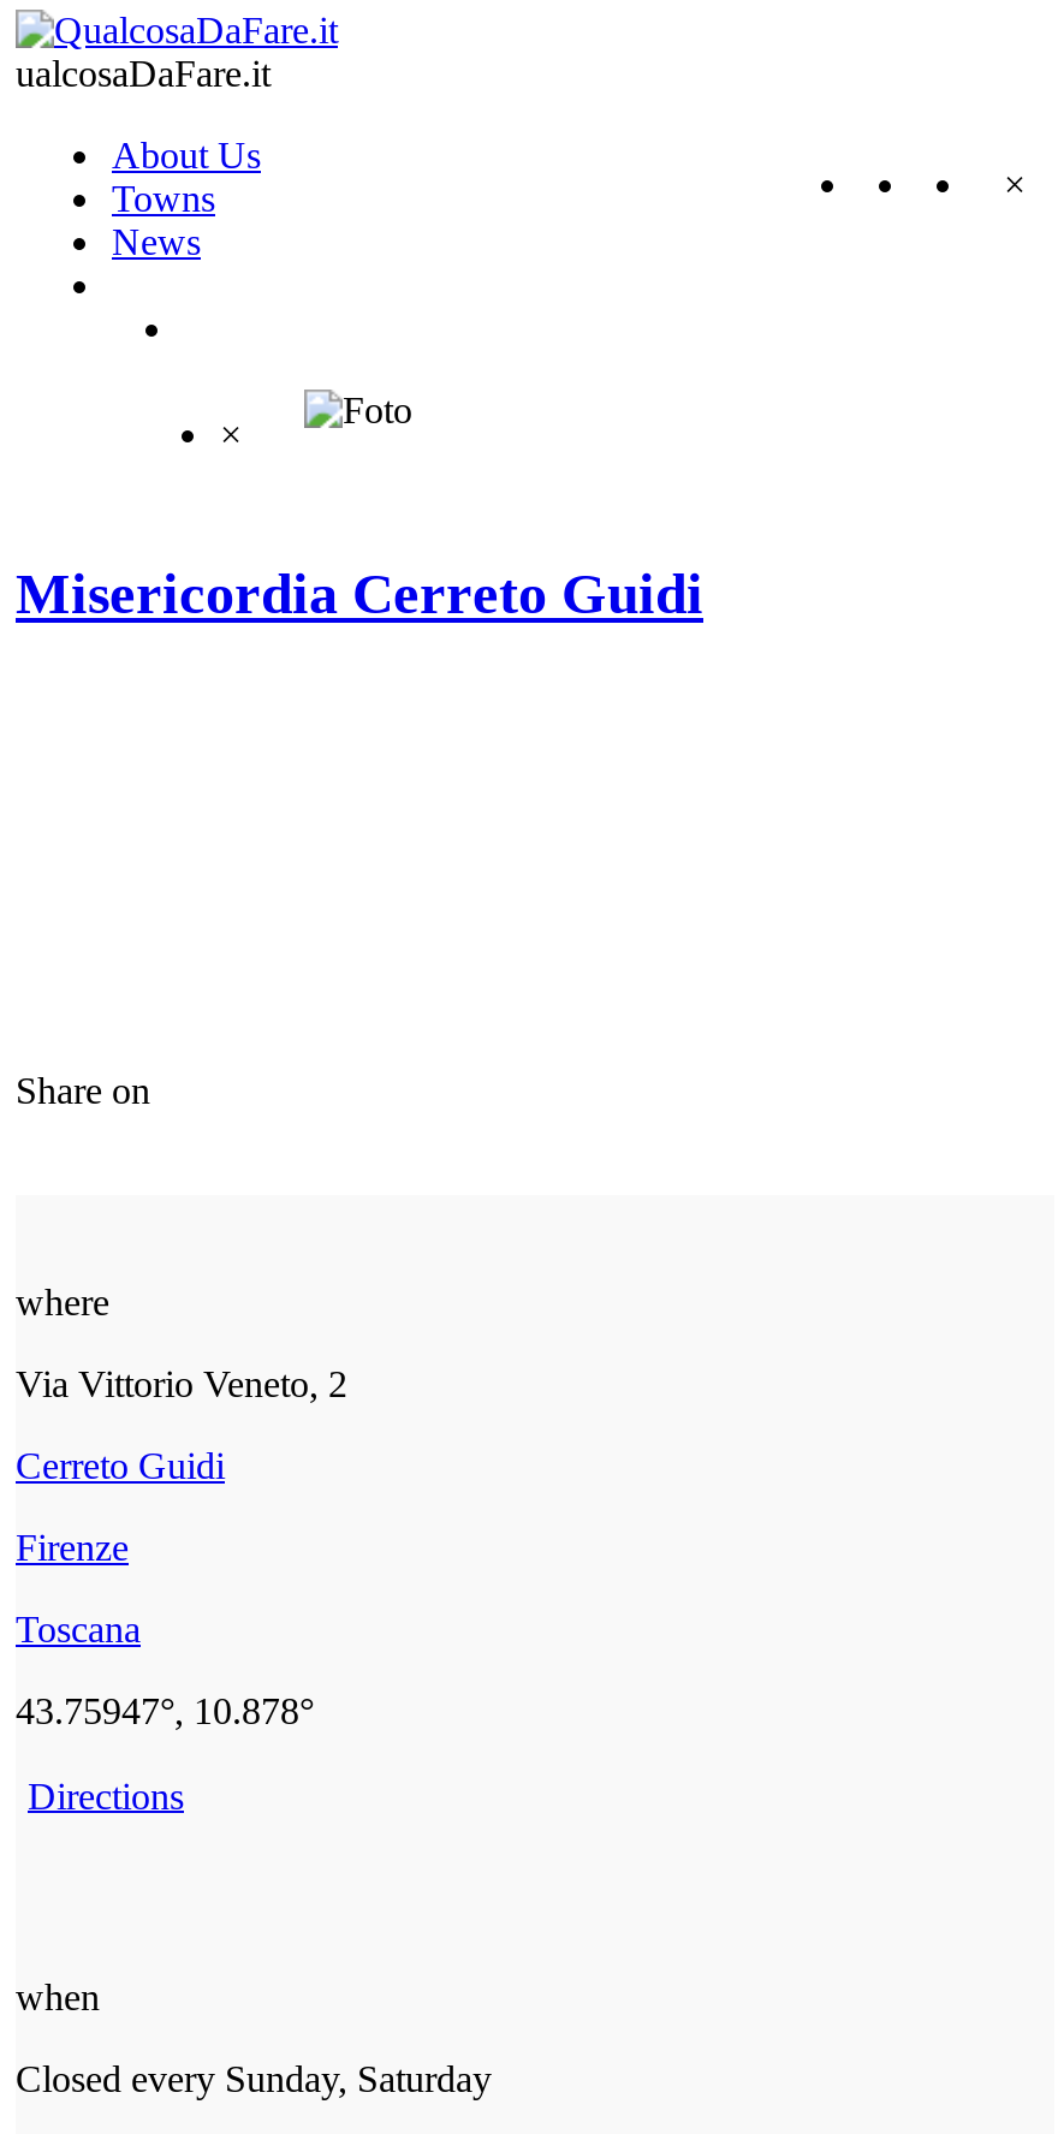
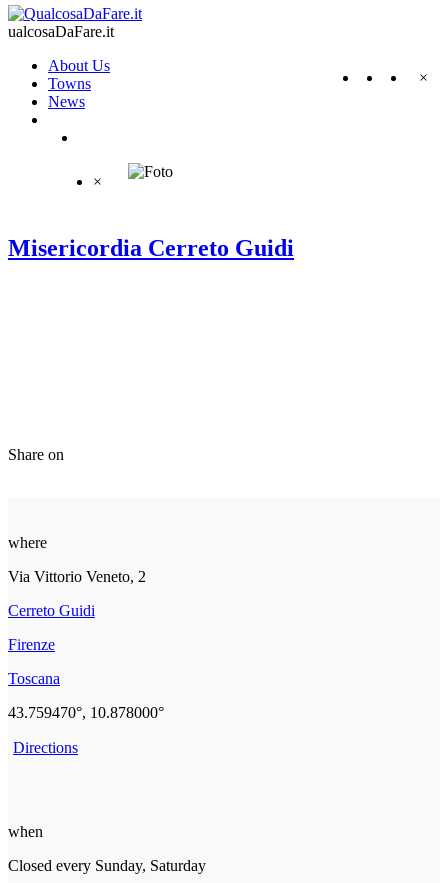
[16,1690,314,1731] 43.75947°, 10.878° -> [8,704,164,721] 43.759470°, 10.878000°

